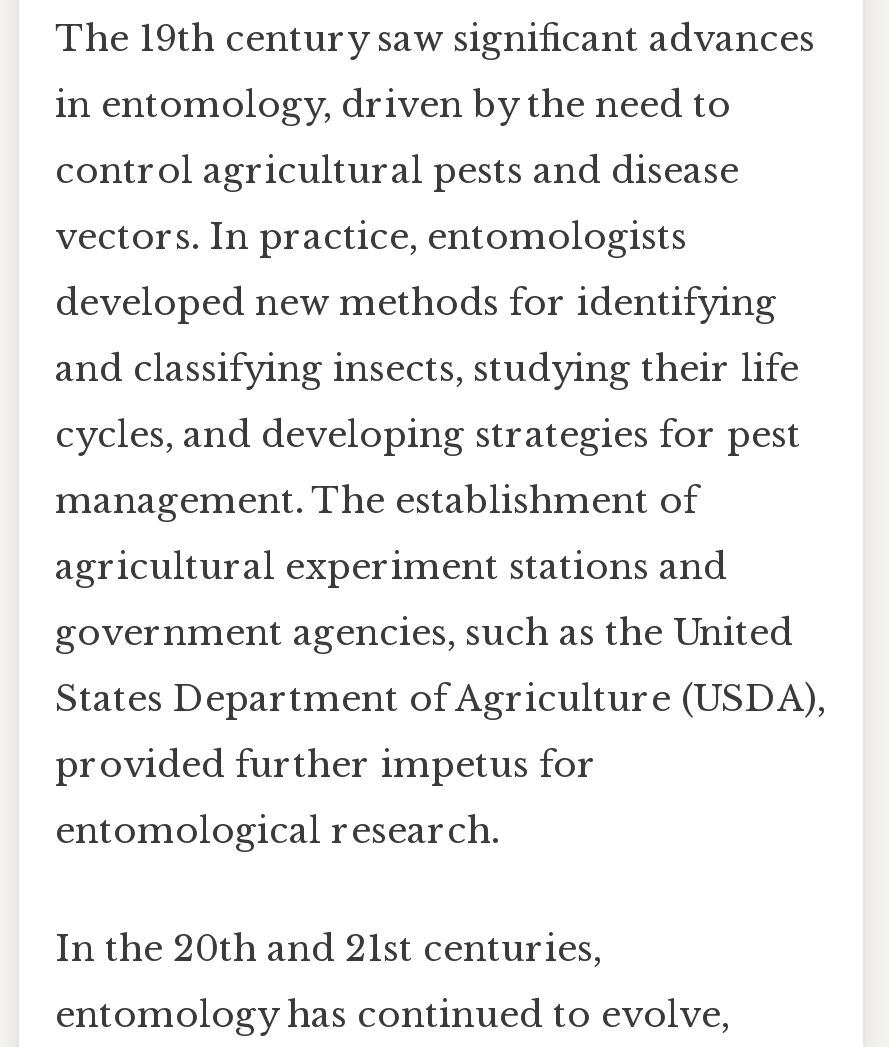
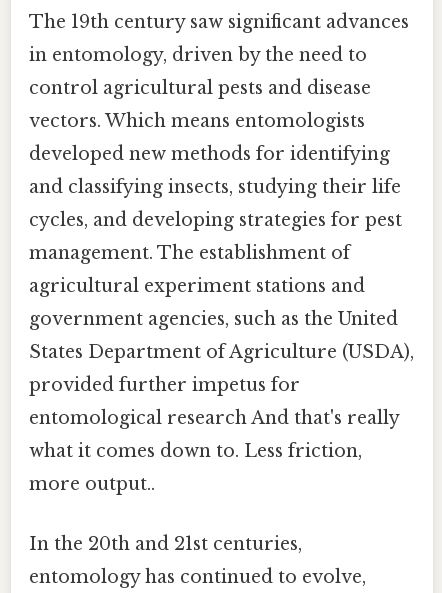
[55,214,687,258] vectors. In practice, entomologists -> [29,110,365,132] vectors. Which means entomologists
[55,808,499,852] entomological research. -> [29,407,399,495] entomological research And that's really | what it comes down to. Less friction, | more output..

